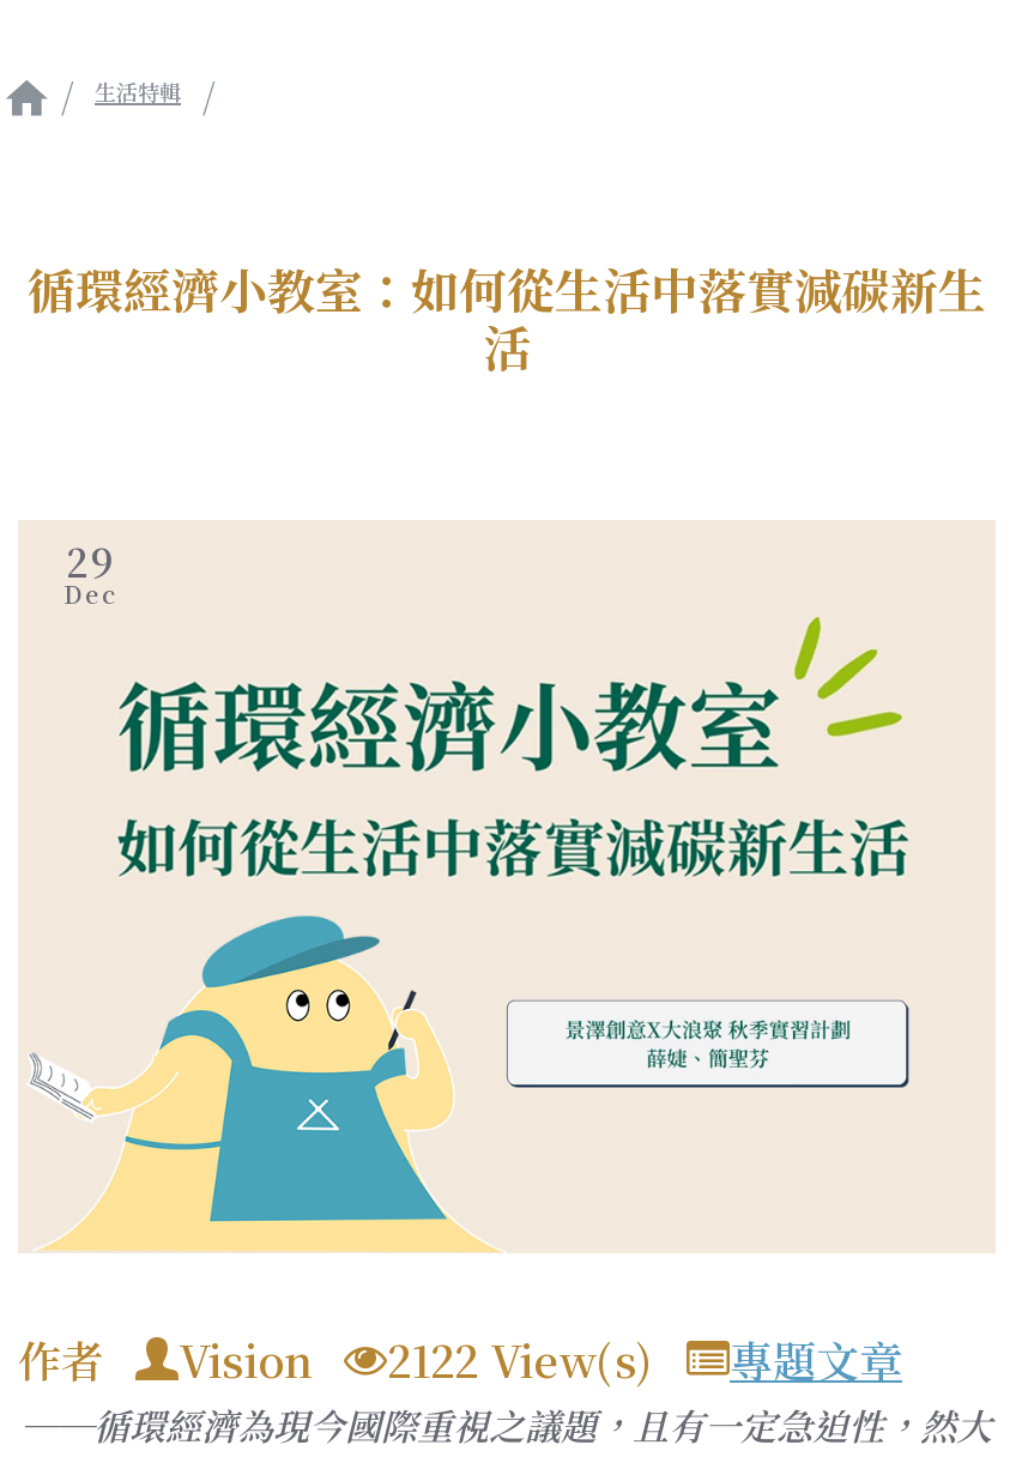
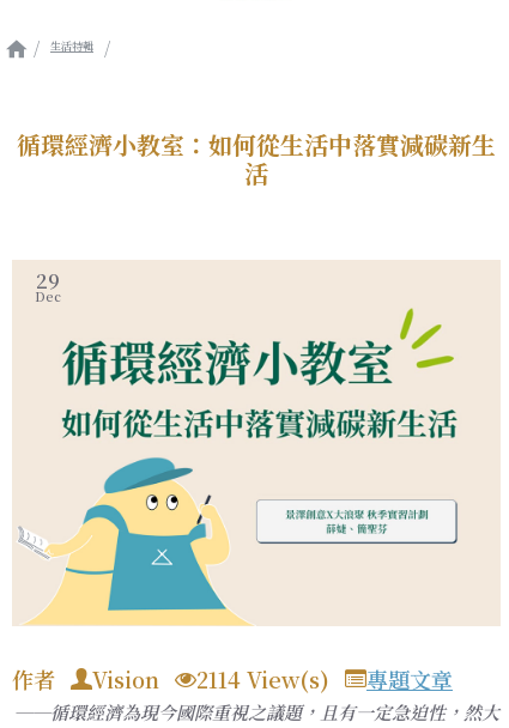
[387,1328,655,1390] 2122 View(s) -> [196,663,329,694] 2114 View(s)

